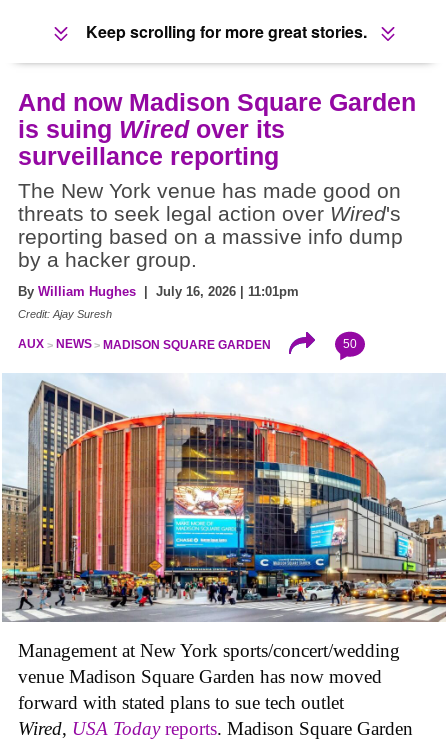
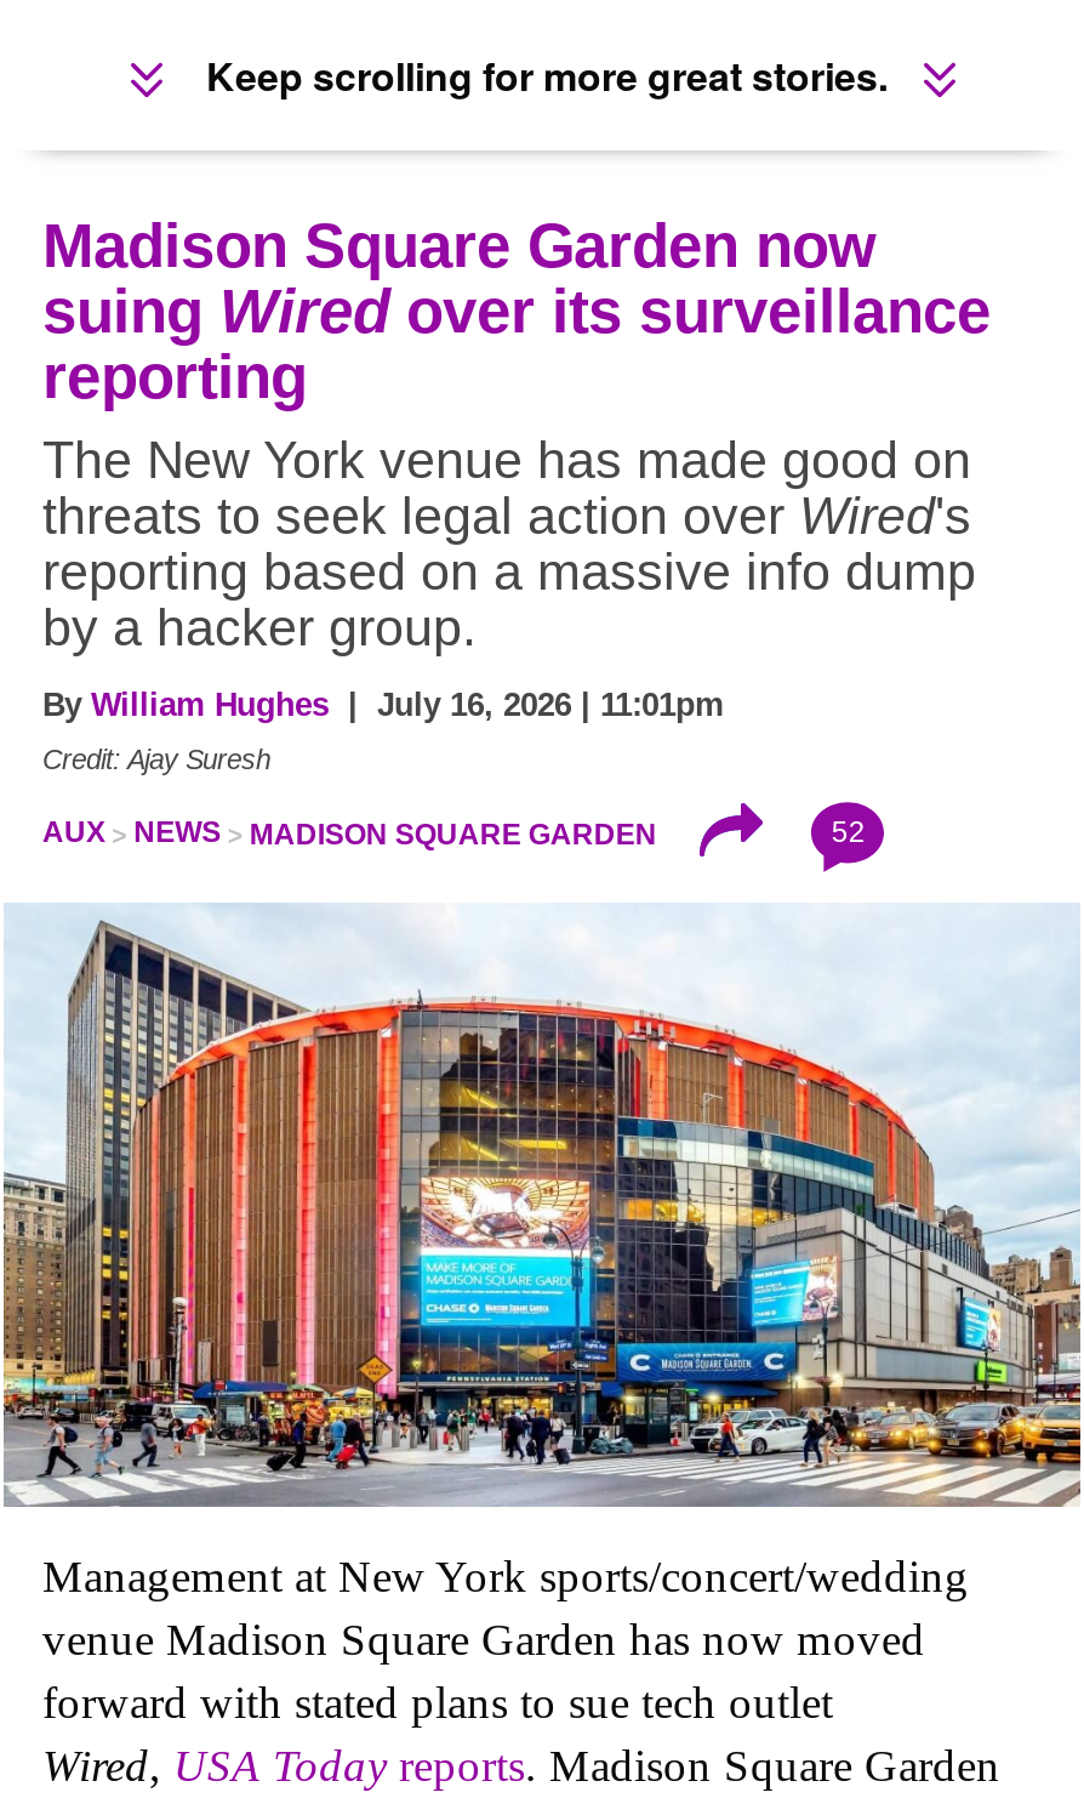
[18,88,416,170] And now Madison Square Garden | is suing Wired over its | surveillance reporting -> [42,212,991,411] Madison Square Garden now | suing Wired over its surveillance | reporting
[343,336,357,350] 50 -> [831,814,865,848] 52

